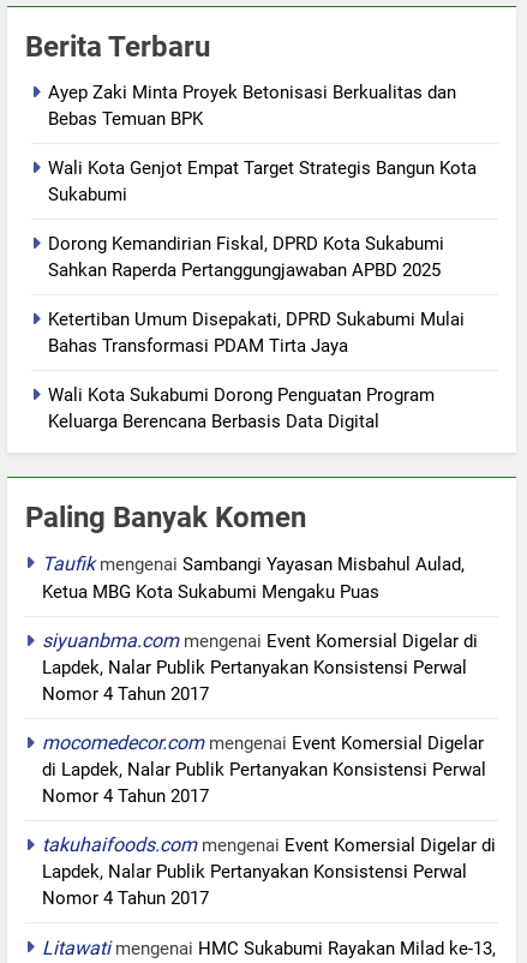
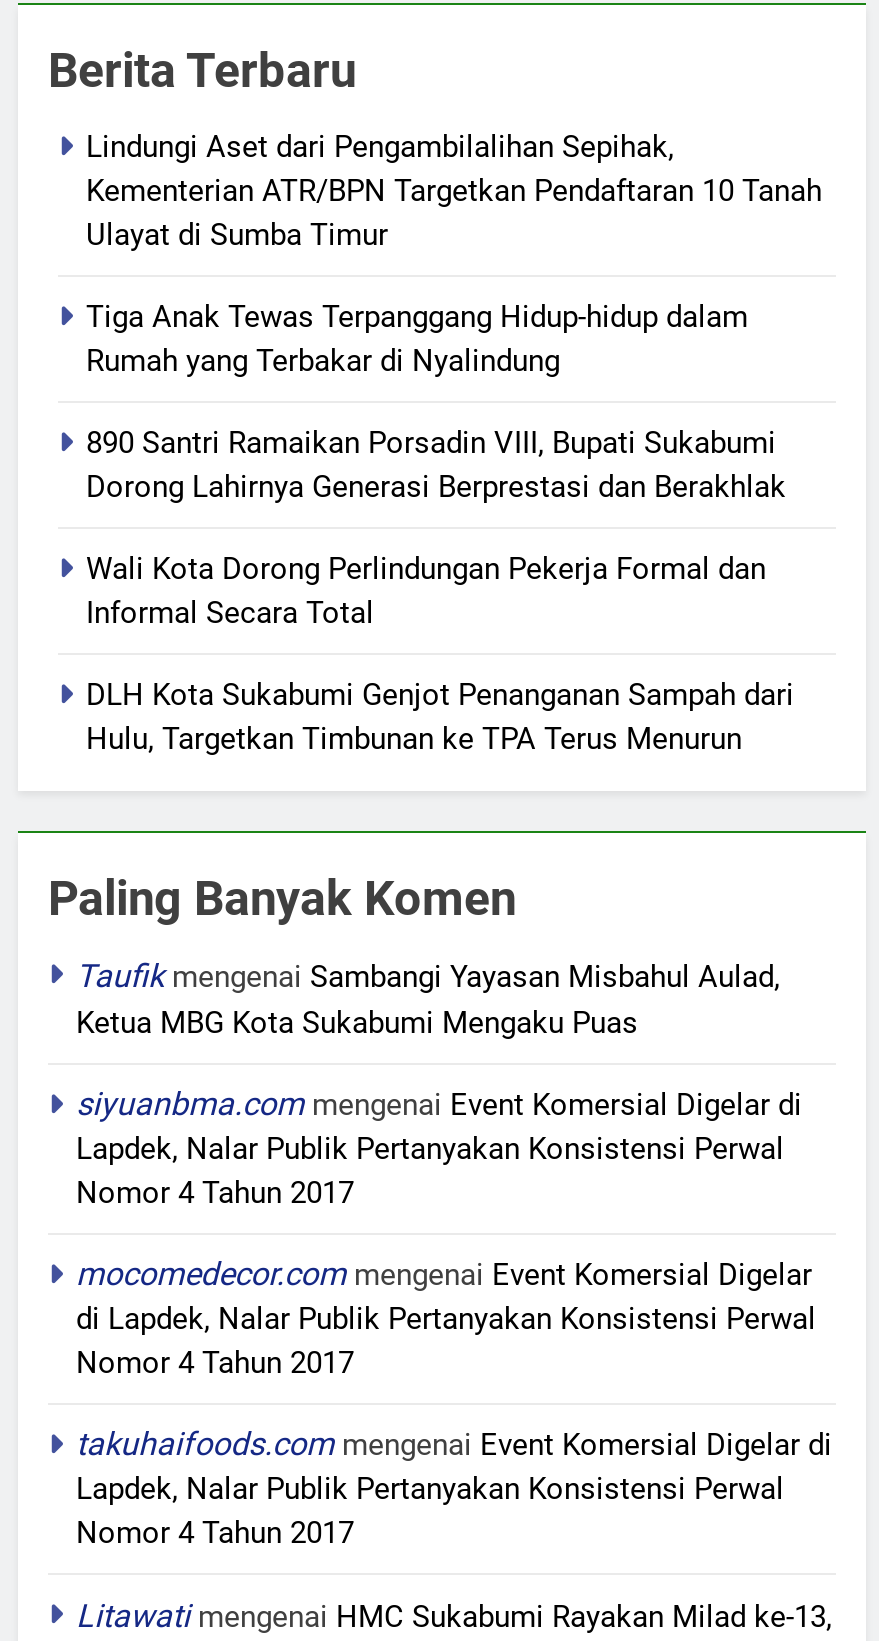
[48,81,456,129] Ayep Zaki Minta Proyek Betonisasi Berkualitas dan | Bebas Temuan BPK -> [86,128,822,252] Lindungi Aset dari Pengambilalihan Sepihak, | Kementerian ATR/BPN Targetkan Pendaftaran 10 Tanah | Ulayat di Sumba Timur
[48,157,477,205] Wali Kota Genjot Empat Target Strategis Bangun Kota | Sukabumi -> [86,298,748,378] Tiga Anak Tewas Terpanggang Hidup-hidup dalam | Rumah yang Terbakar di Nyalindung
[48,232,444,280] Dorong Kemandirian Fiskal, DPRD Kota Sukabumi | Sahkan Raperda Pertanggungjawaban APBD 2025 -> [86,424,786,504] 890 Santri Ramaikan Porsadin VIII, Bupati Sukabumi | Dorong Lahirnya Generasi Berprestasi dan Berakhlak
[48,308,465,356] Ketertiban Umum Disepakati, DPRD Sukabumi Mulai | Bahas Transformasi PDAM Tirta Jaya -> [86,550,766,630] Wali Kota Dorong Perlindungan Pekerja Formal dan | Informal Secara Total
[48,384,435,432] Wali Kota Sukabumi Dorong Penguatan Program | Keluarga Berencana Berbasis Data Digital -> [86,676,794,756] DLH Kota Sukabumi Genjot Penanganan Sampah dari | Hulu, Targetkan Timbunan ke TPA Terus Menurun

